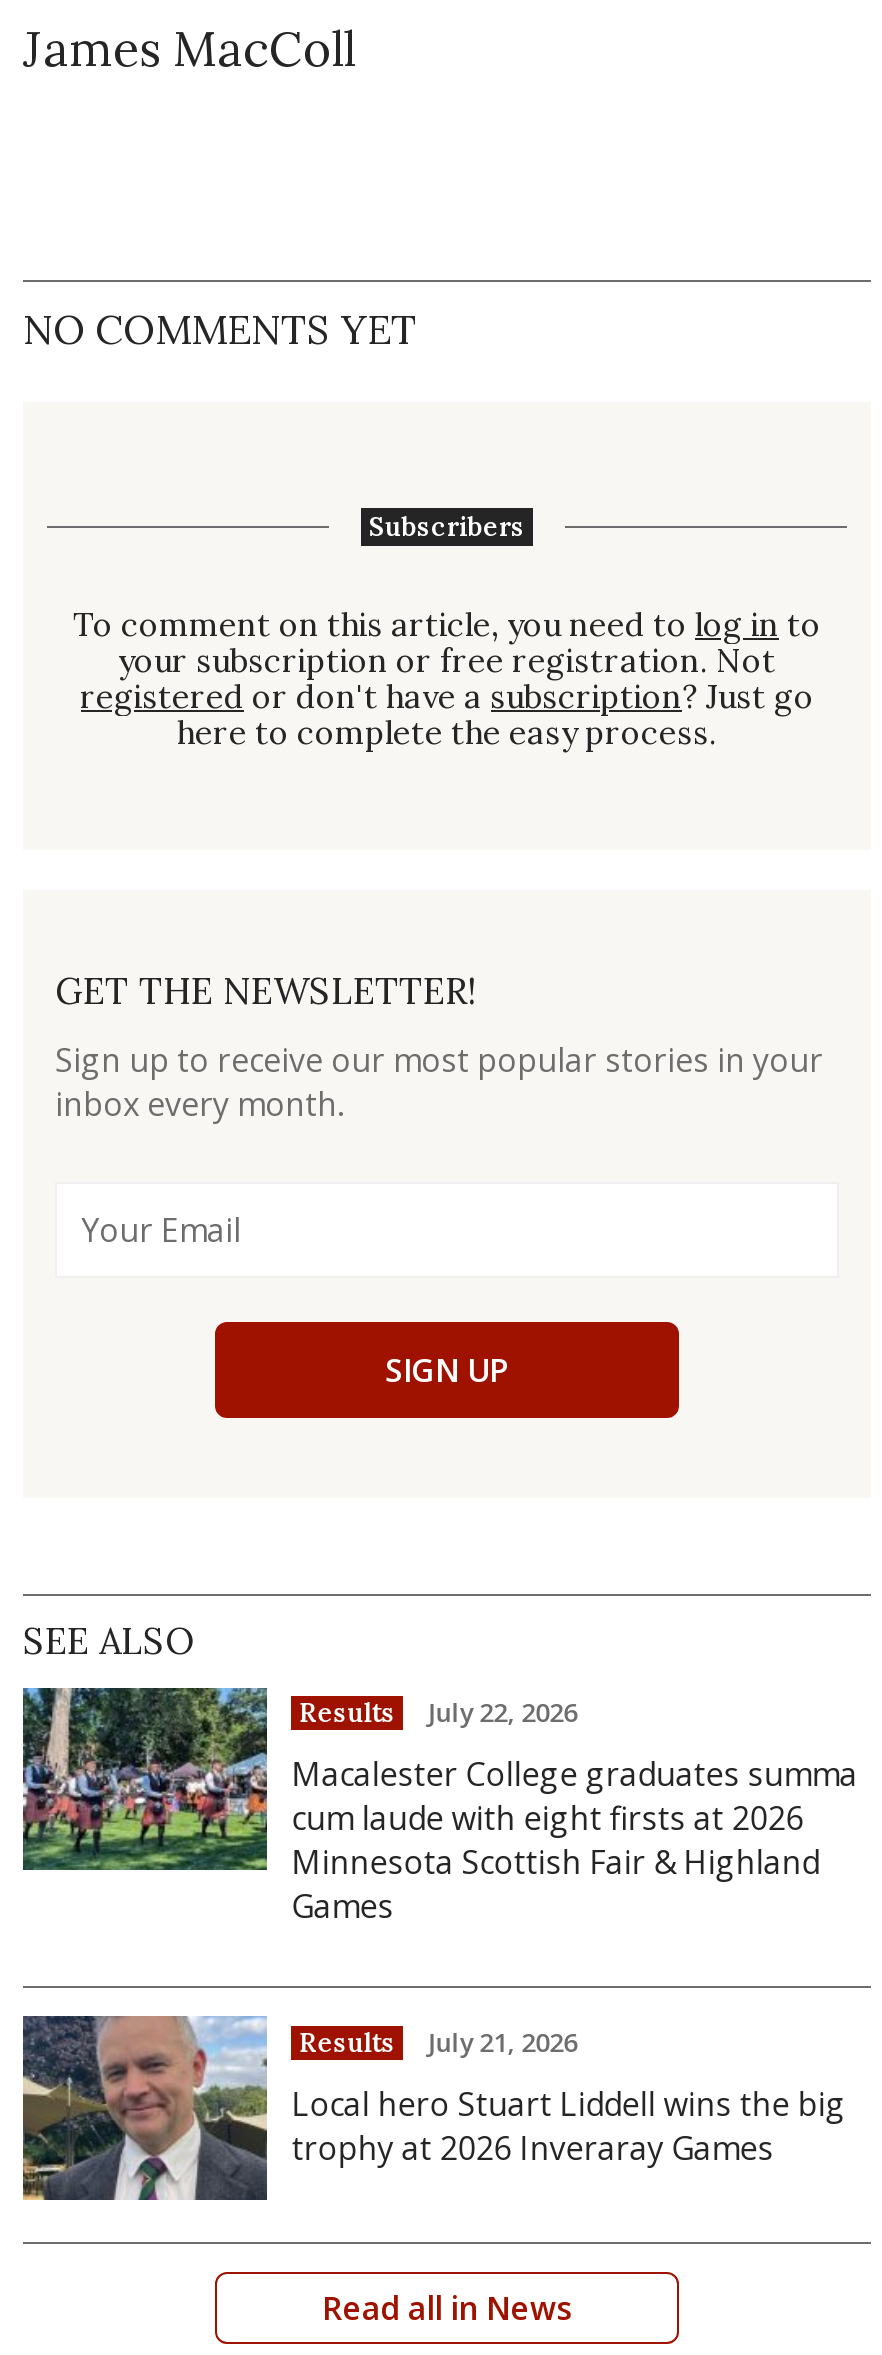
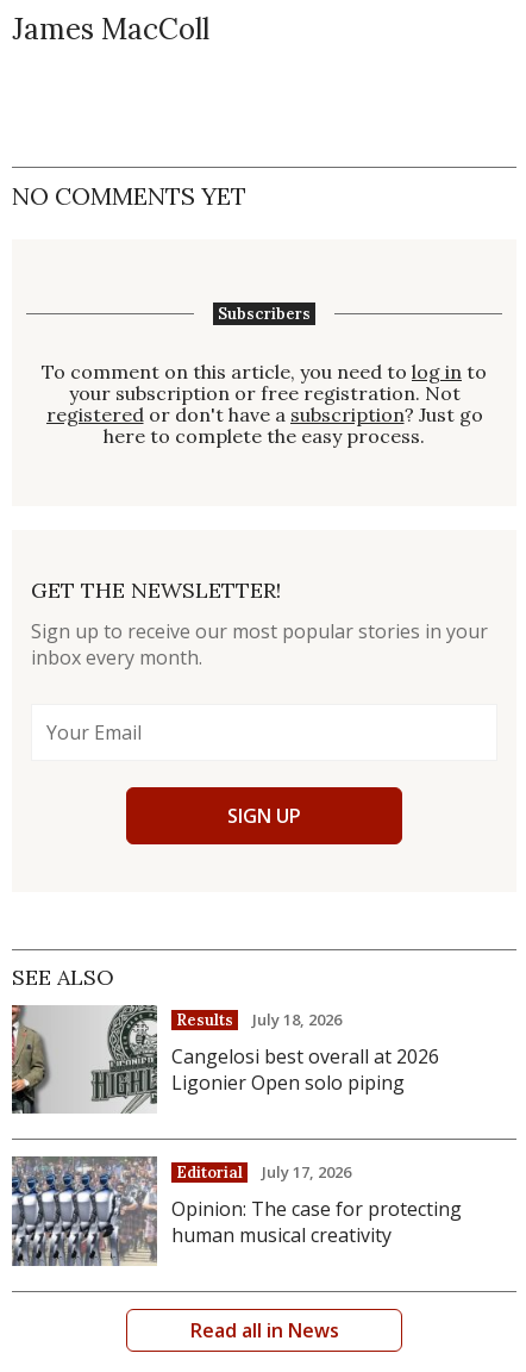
[21,1686,857,1929] [image] | Macalester College graduates summa | cum laude with eight firsts at 2026 | Minnesota Scottish Fair & Highland | Games -> [11,1004,439,1114] [image] | Cangelosi best overall at 2026 | Ligonier Open solo piping
[299,1695,577,1731] Results July 22, 2026 -> [176,1009,342,1031] Results July 18, 2026
[23,2016,845,2202] [image] | Local hero Stuart Liddell wins the big | trophy at 2026 Inveraray Games -> [12,1156,462,1267] [image] | Opinion: The case for protecting | human musical creativity
[299,2023,577,2059] Results | July 21, 2026 -> [176,1161,351,1182] Editorial | July 17, 2026

